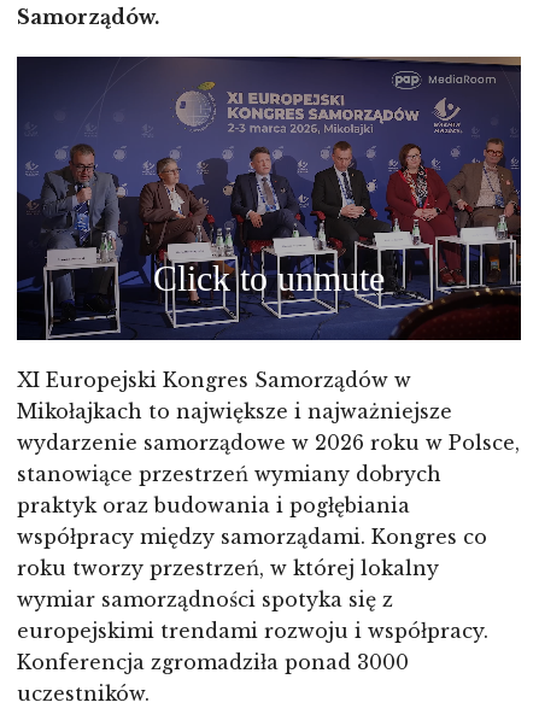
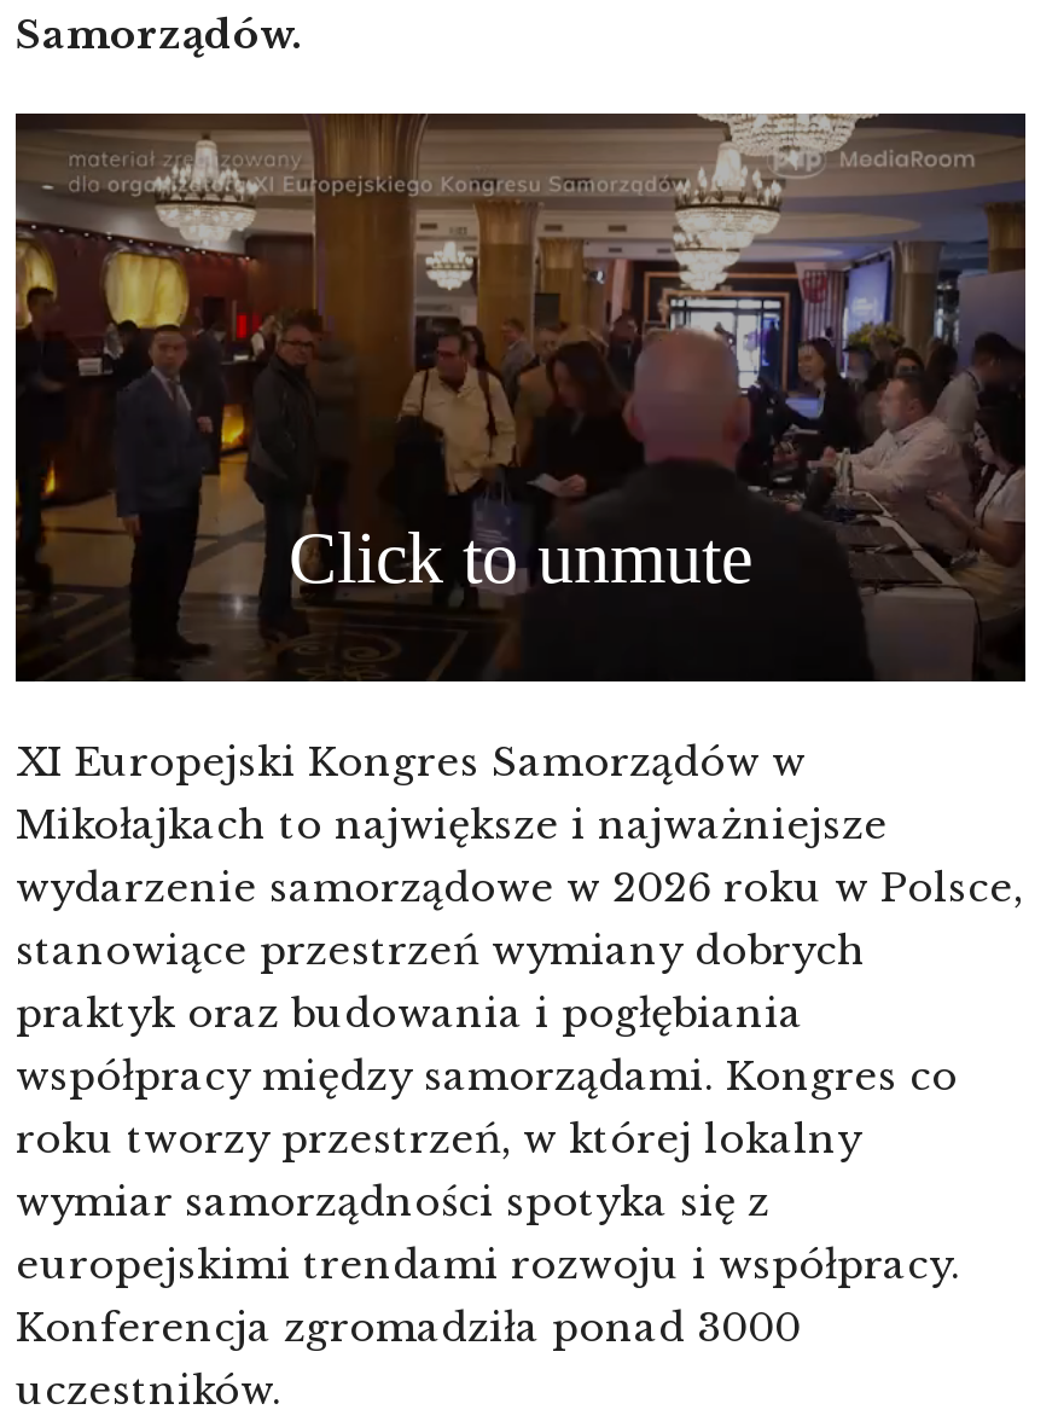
[17,55,522,340] [image] -> [16,111,1028,681] [image]

